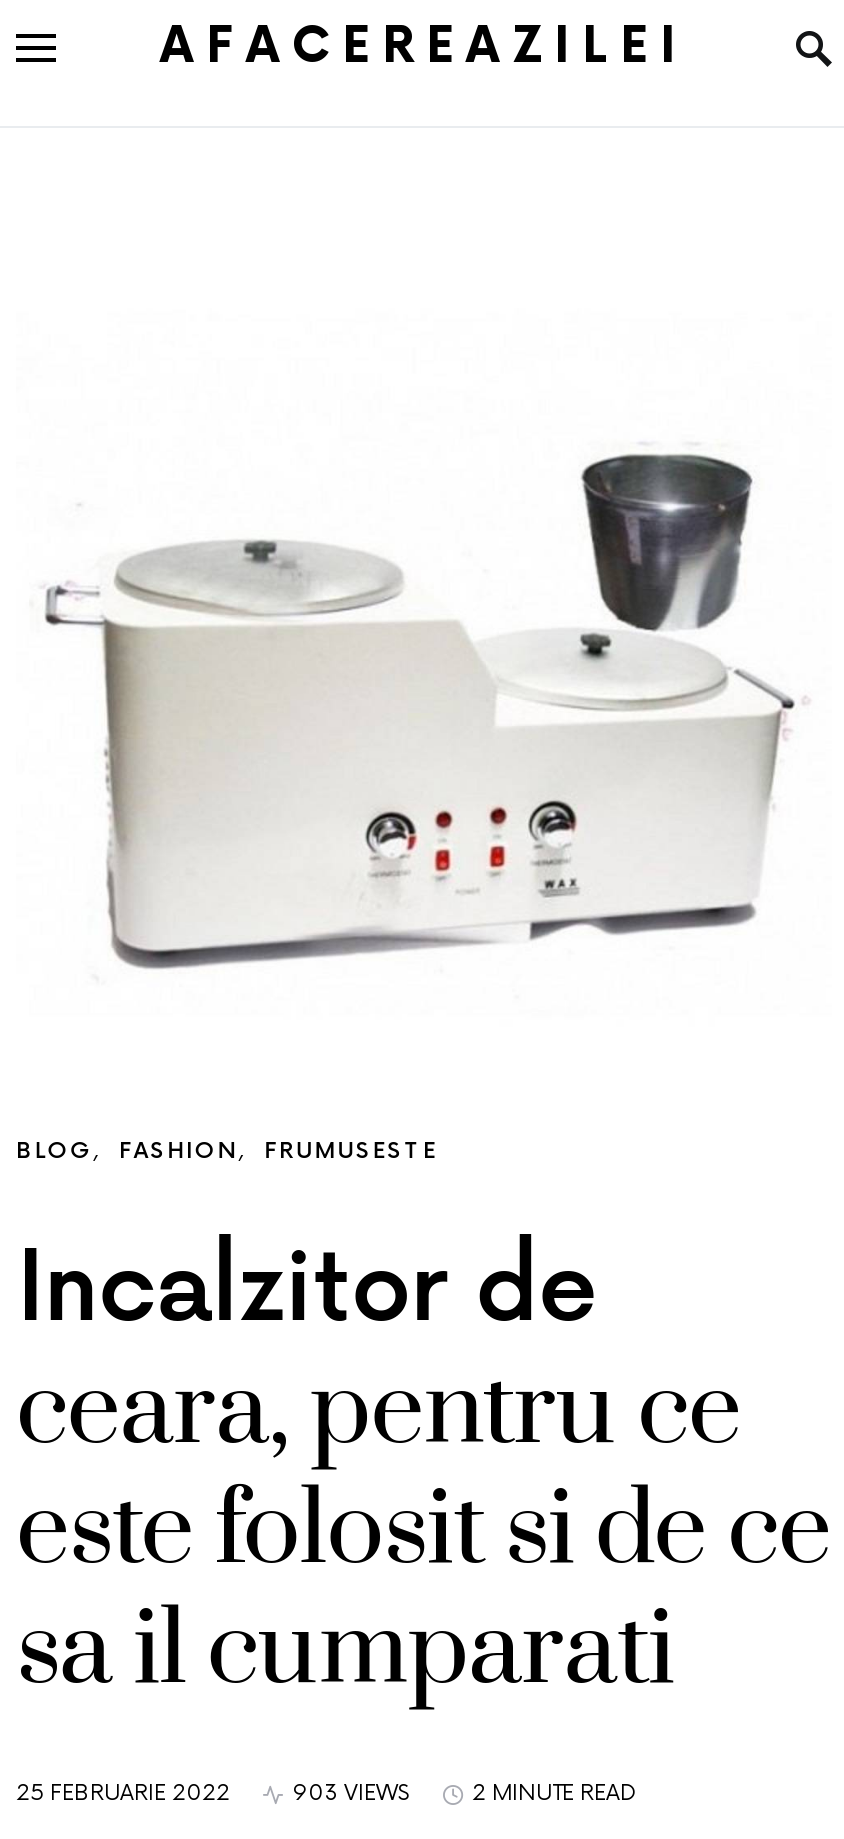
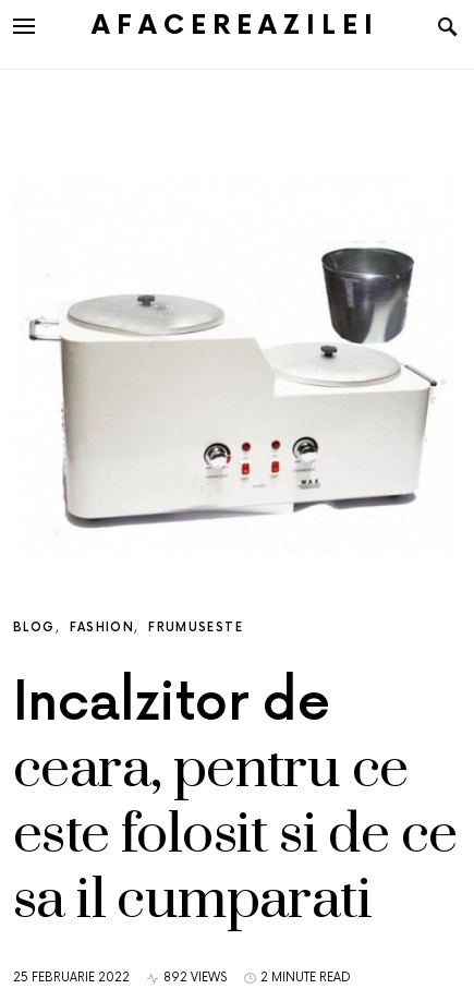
[292,1780,410,1806] 903 VIEWS -> [163,970,227,985] 892 VIEWS

